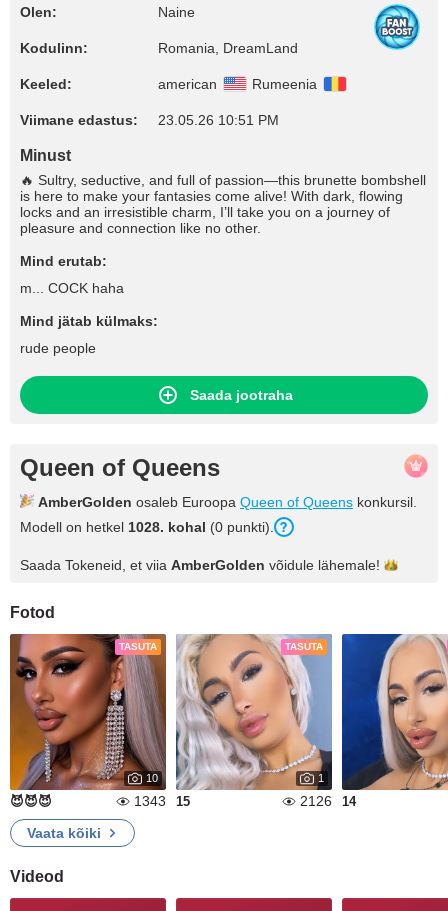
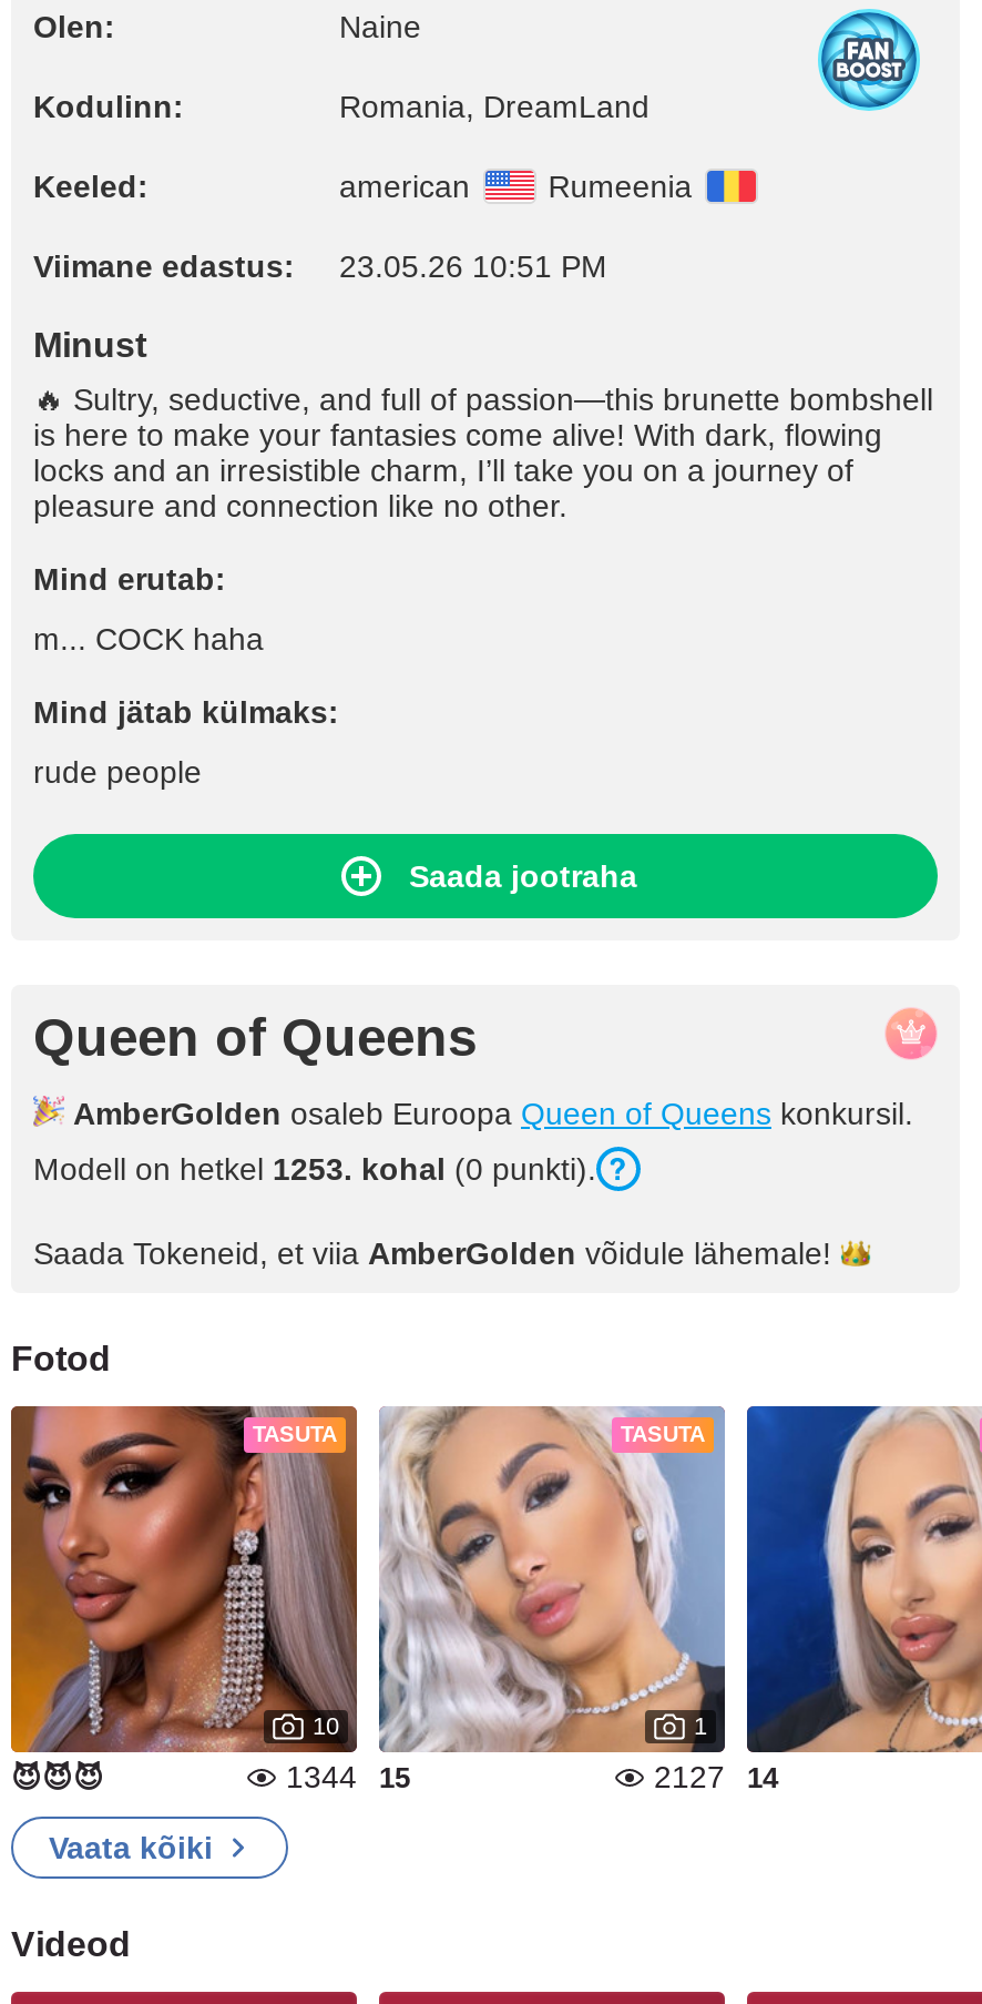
[20,519,274,535] Modell on hetkel 1028. kohal (0 punkti). -> [33,1151,596,1187] Modell on hetkel 1253. kohal (0 punkti).
[134,793,190,809] 1343 15 -> [286,1759,410,1794] 1344 15
[300,793,356,809] 2126 14 -> [654,1759,778,1794] 2127 14

